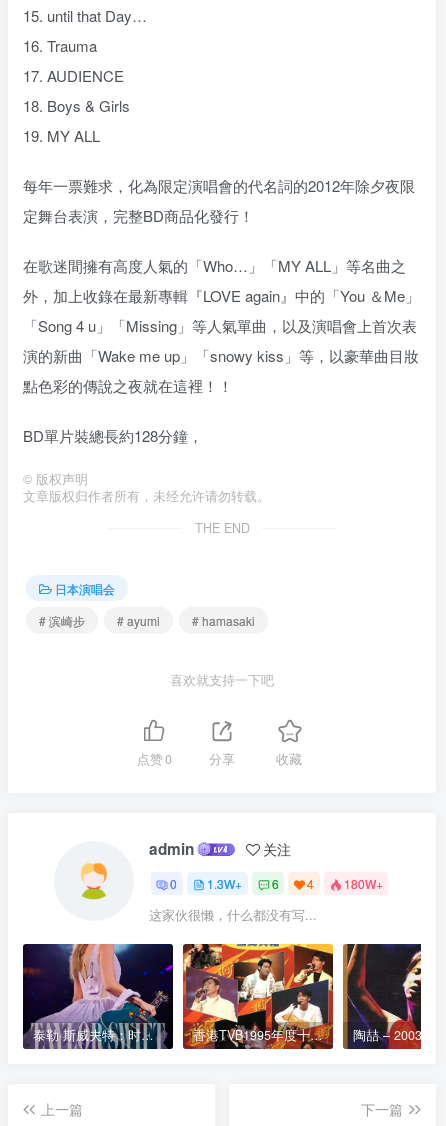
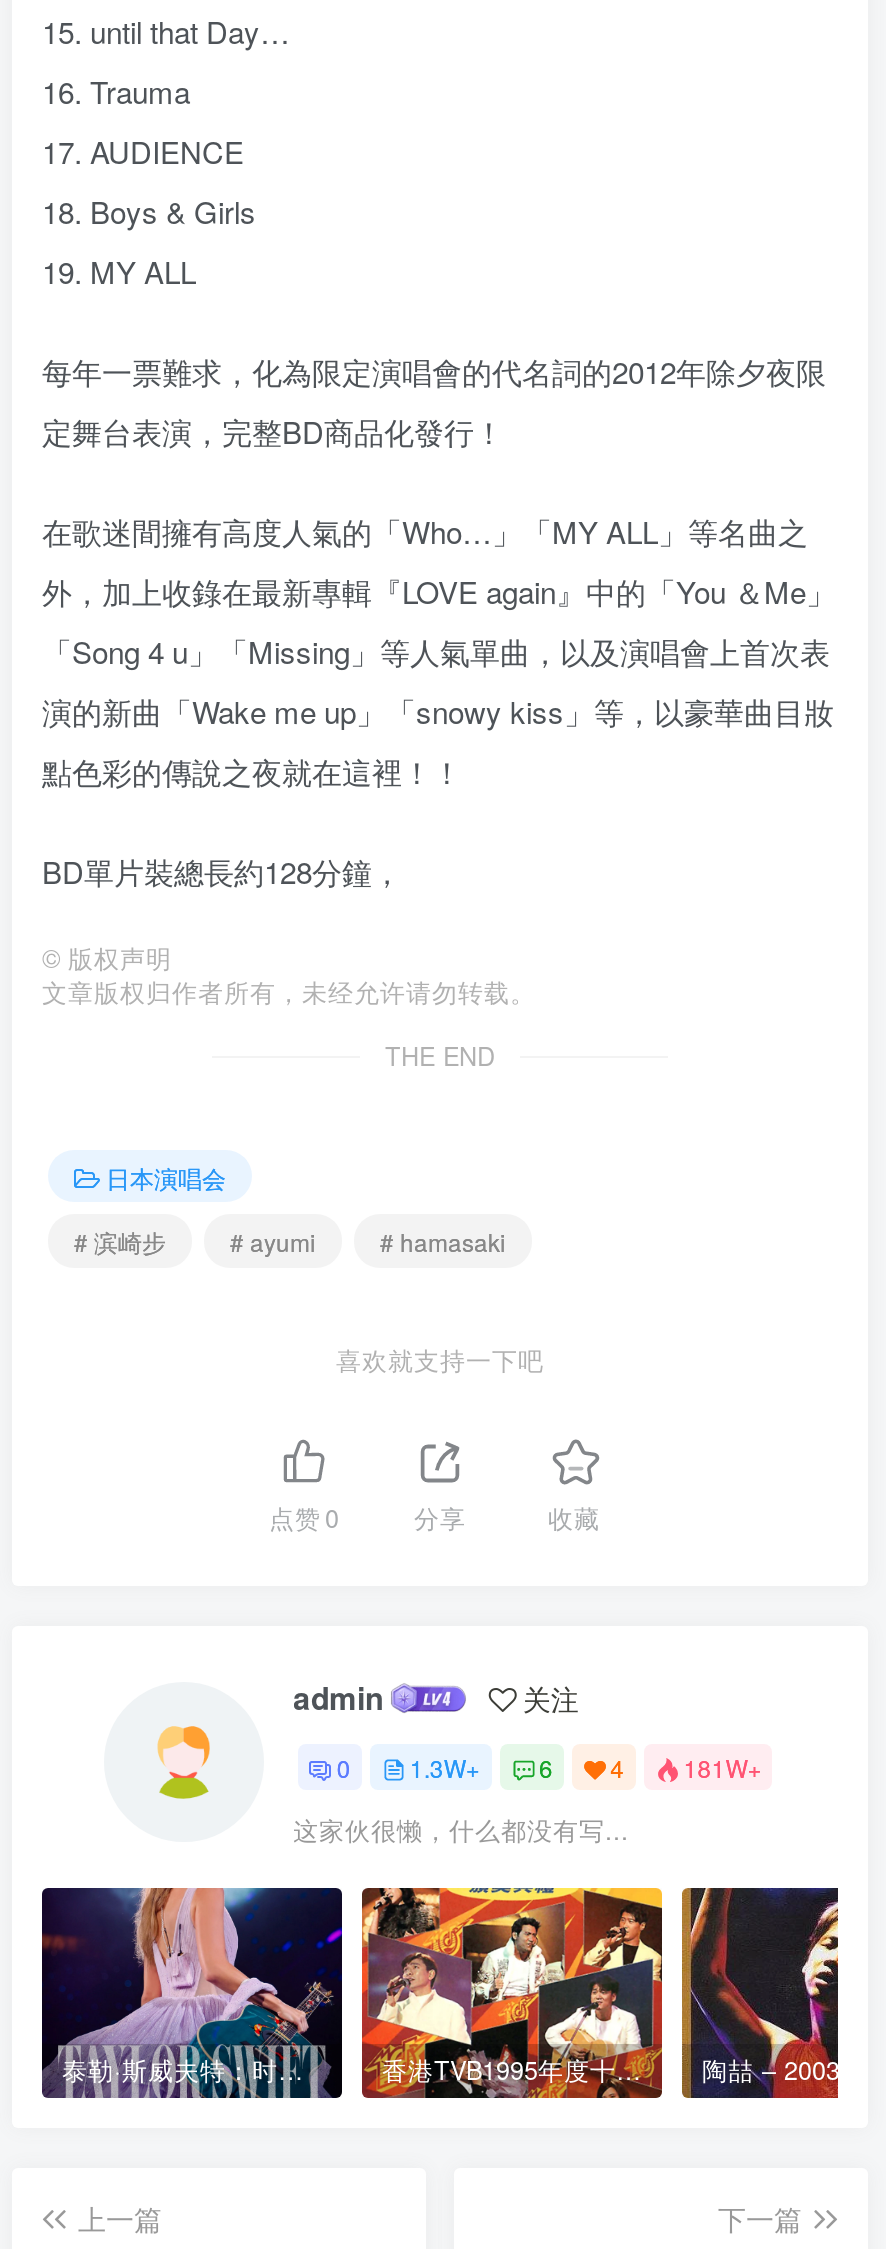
[170,875,383,892] 0 1.3W+ 6 4 180W+ -> [337,1750,761,1784] 0 1.3W+ 6 4 181W+

